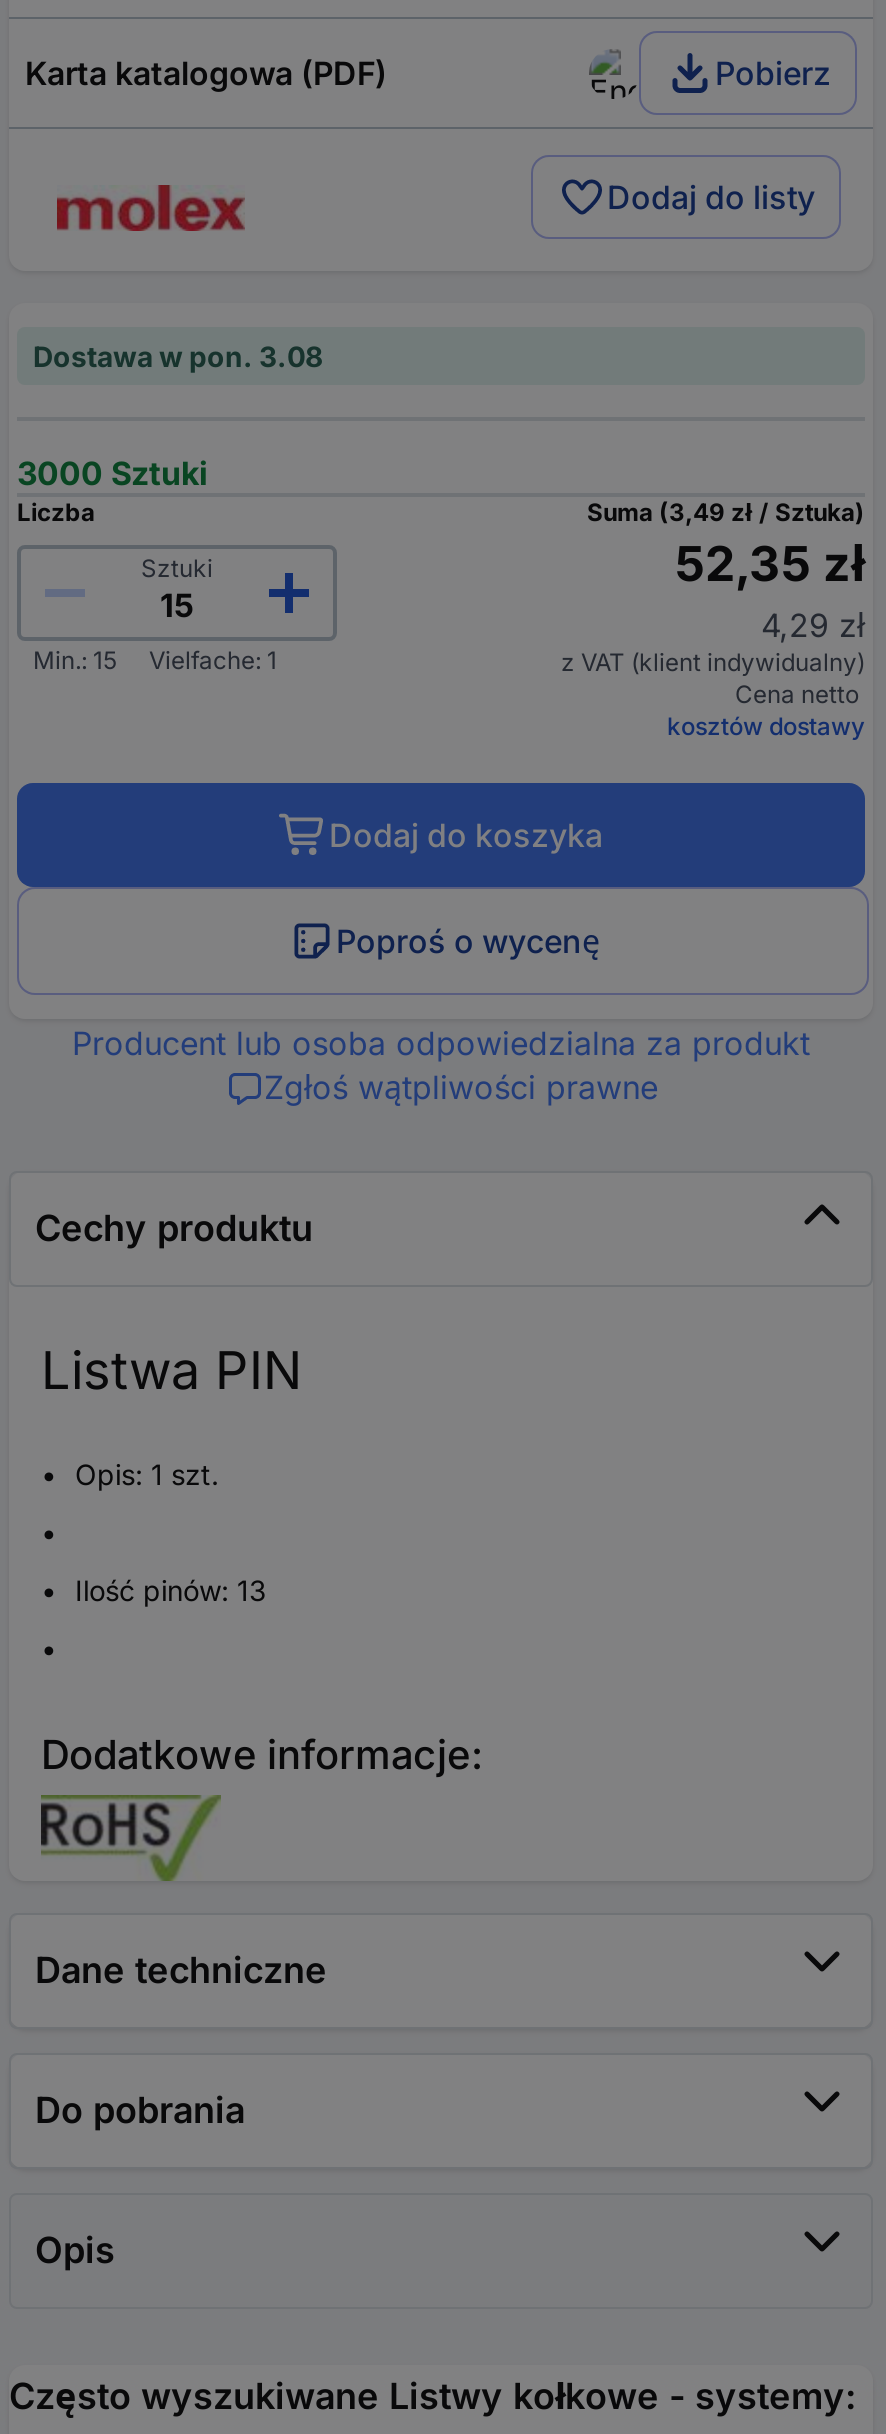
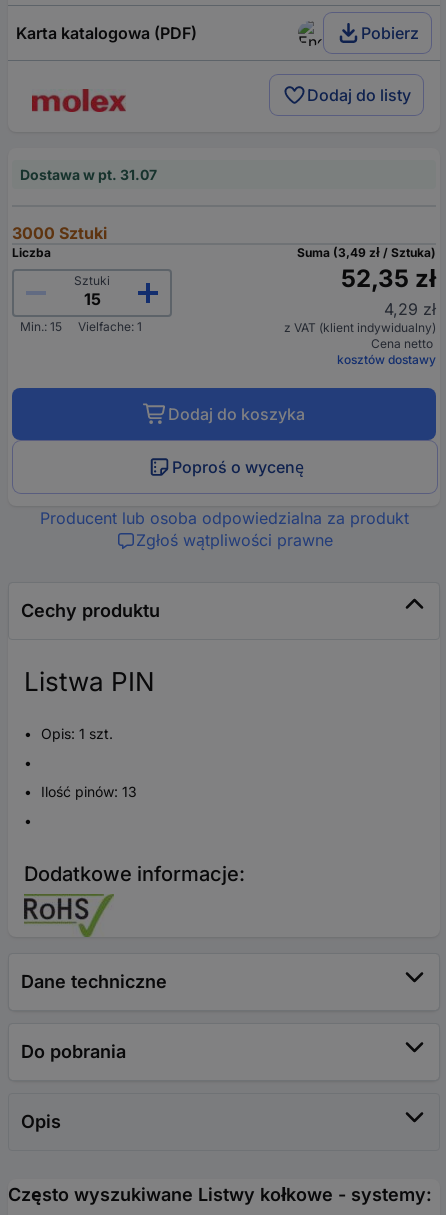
[33,339,323,373] Dostawa w pon. 3.08 -> [20,166,157,183] Dostawa w pt. 31.07

